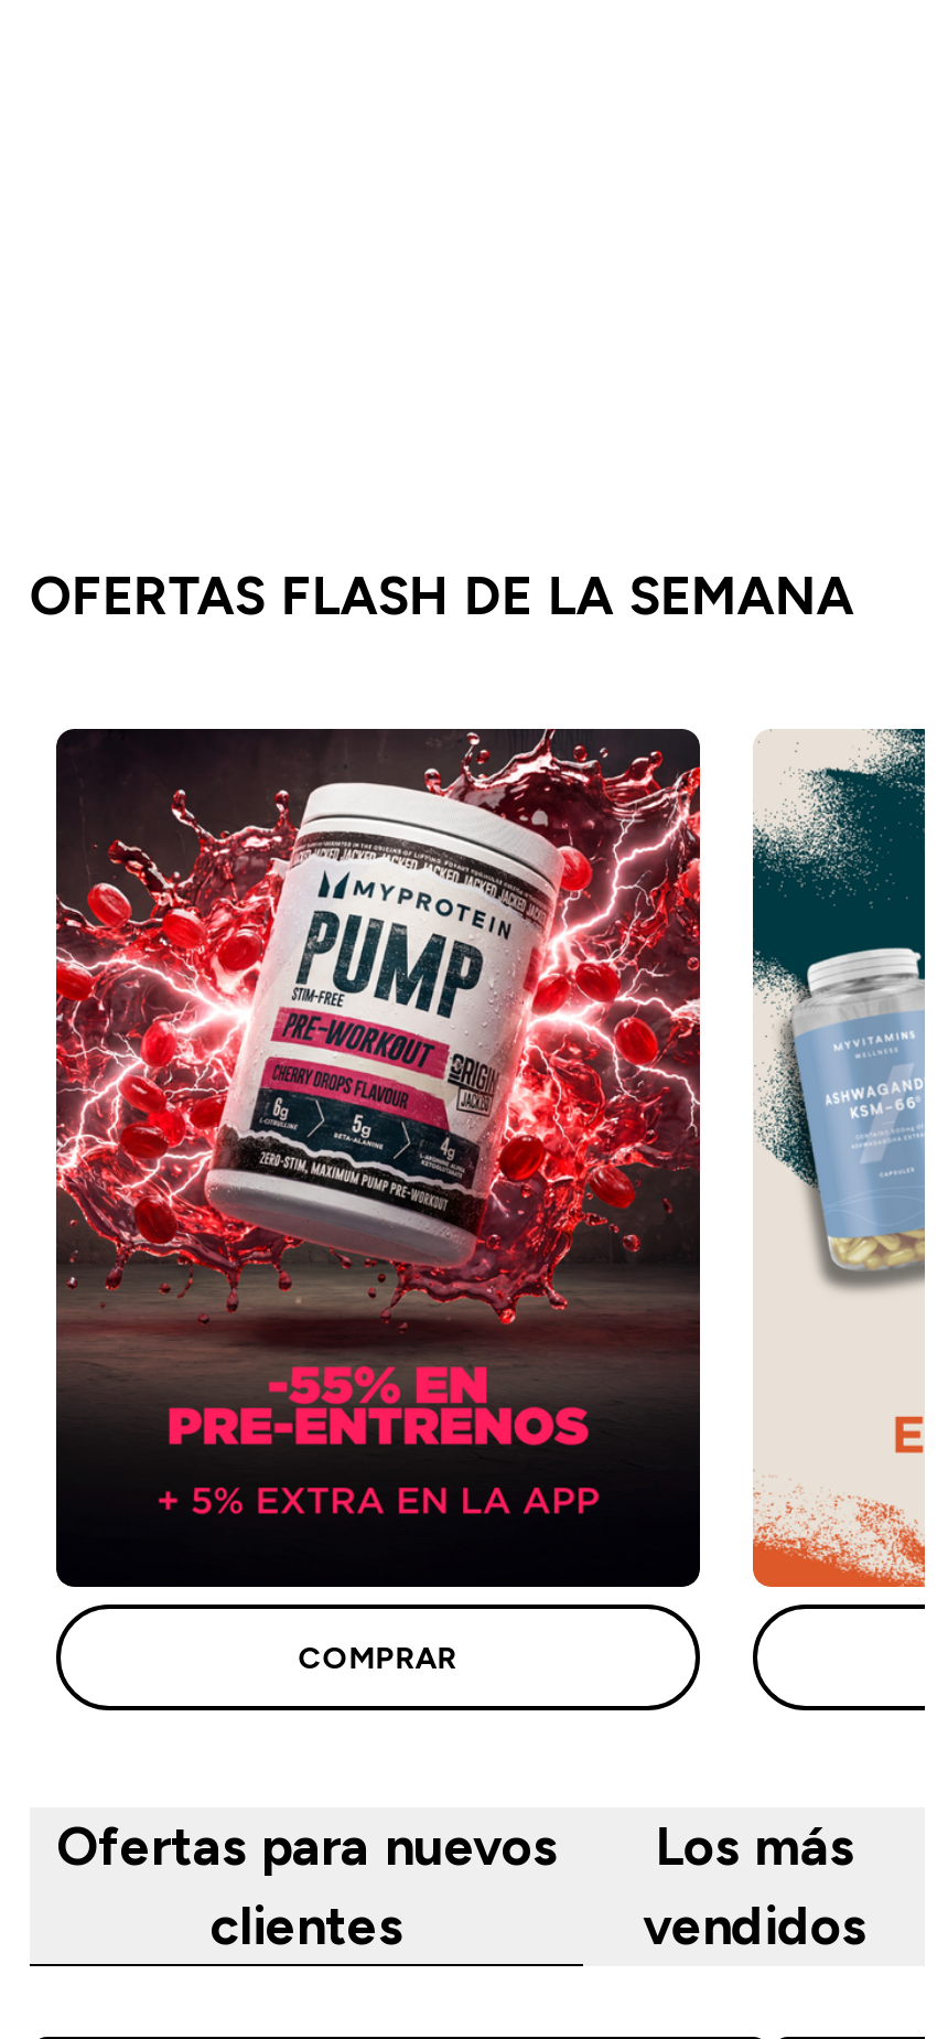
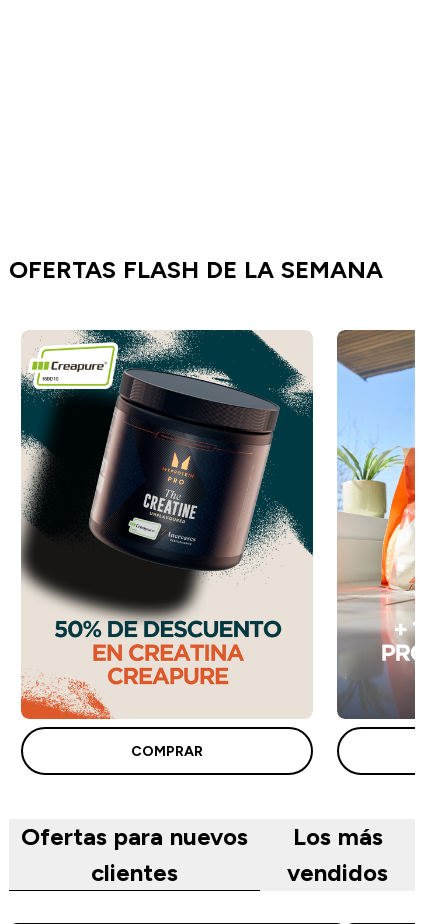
[54,727,702,1589] [image] -> [20,329,314,720] [image]
[751,727,927,1589] [image] -> [336,329,416,720] [image]

